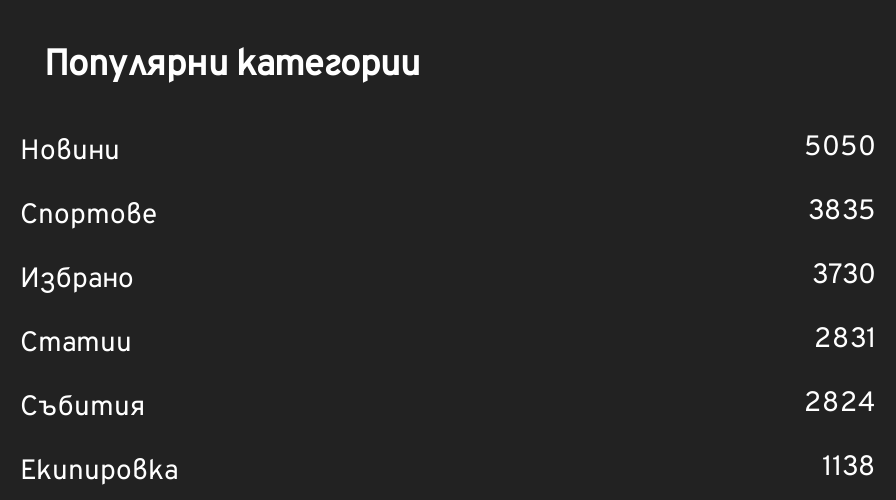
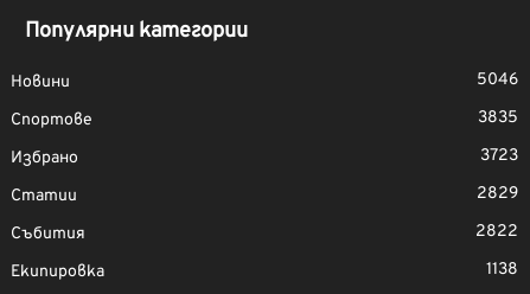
[804,131,876,165] 5050 -> [477,70,518,90] 5046
[812,259,876,293] 3730 -> [480,146,518,166] 3723
[814,323,876,357] 2831 -> [477,184,518,204] 2829
[804,387,876,421] 2824 -> [475,222,518,242] 2822

